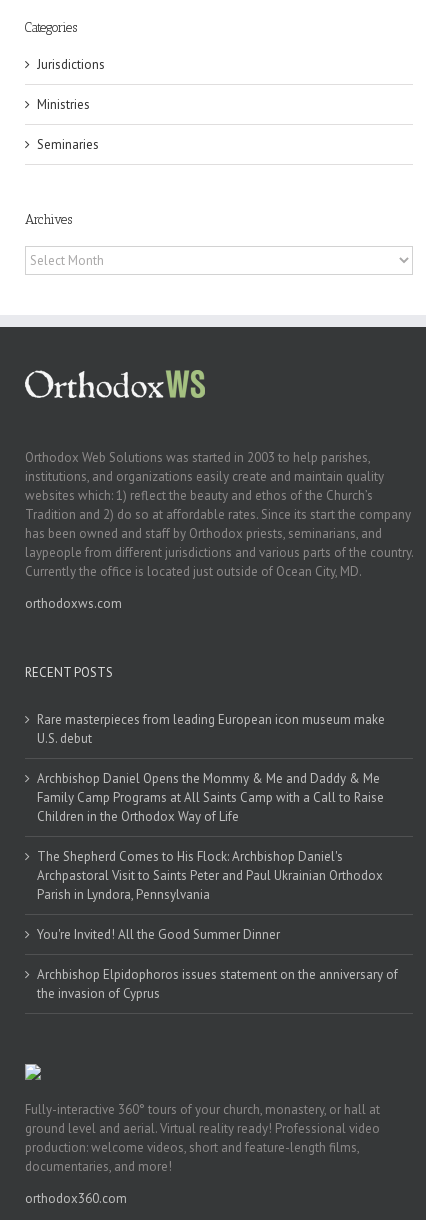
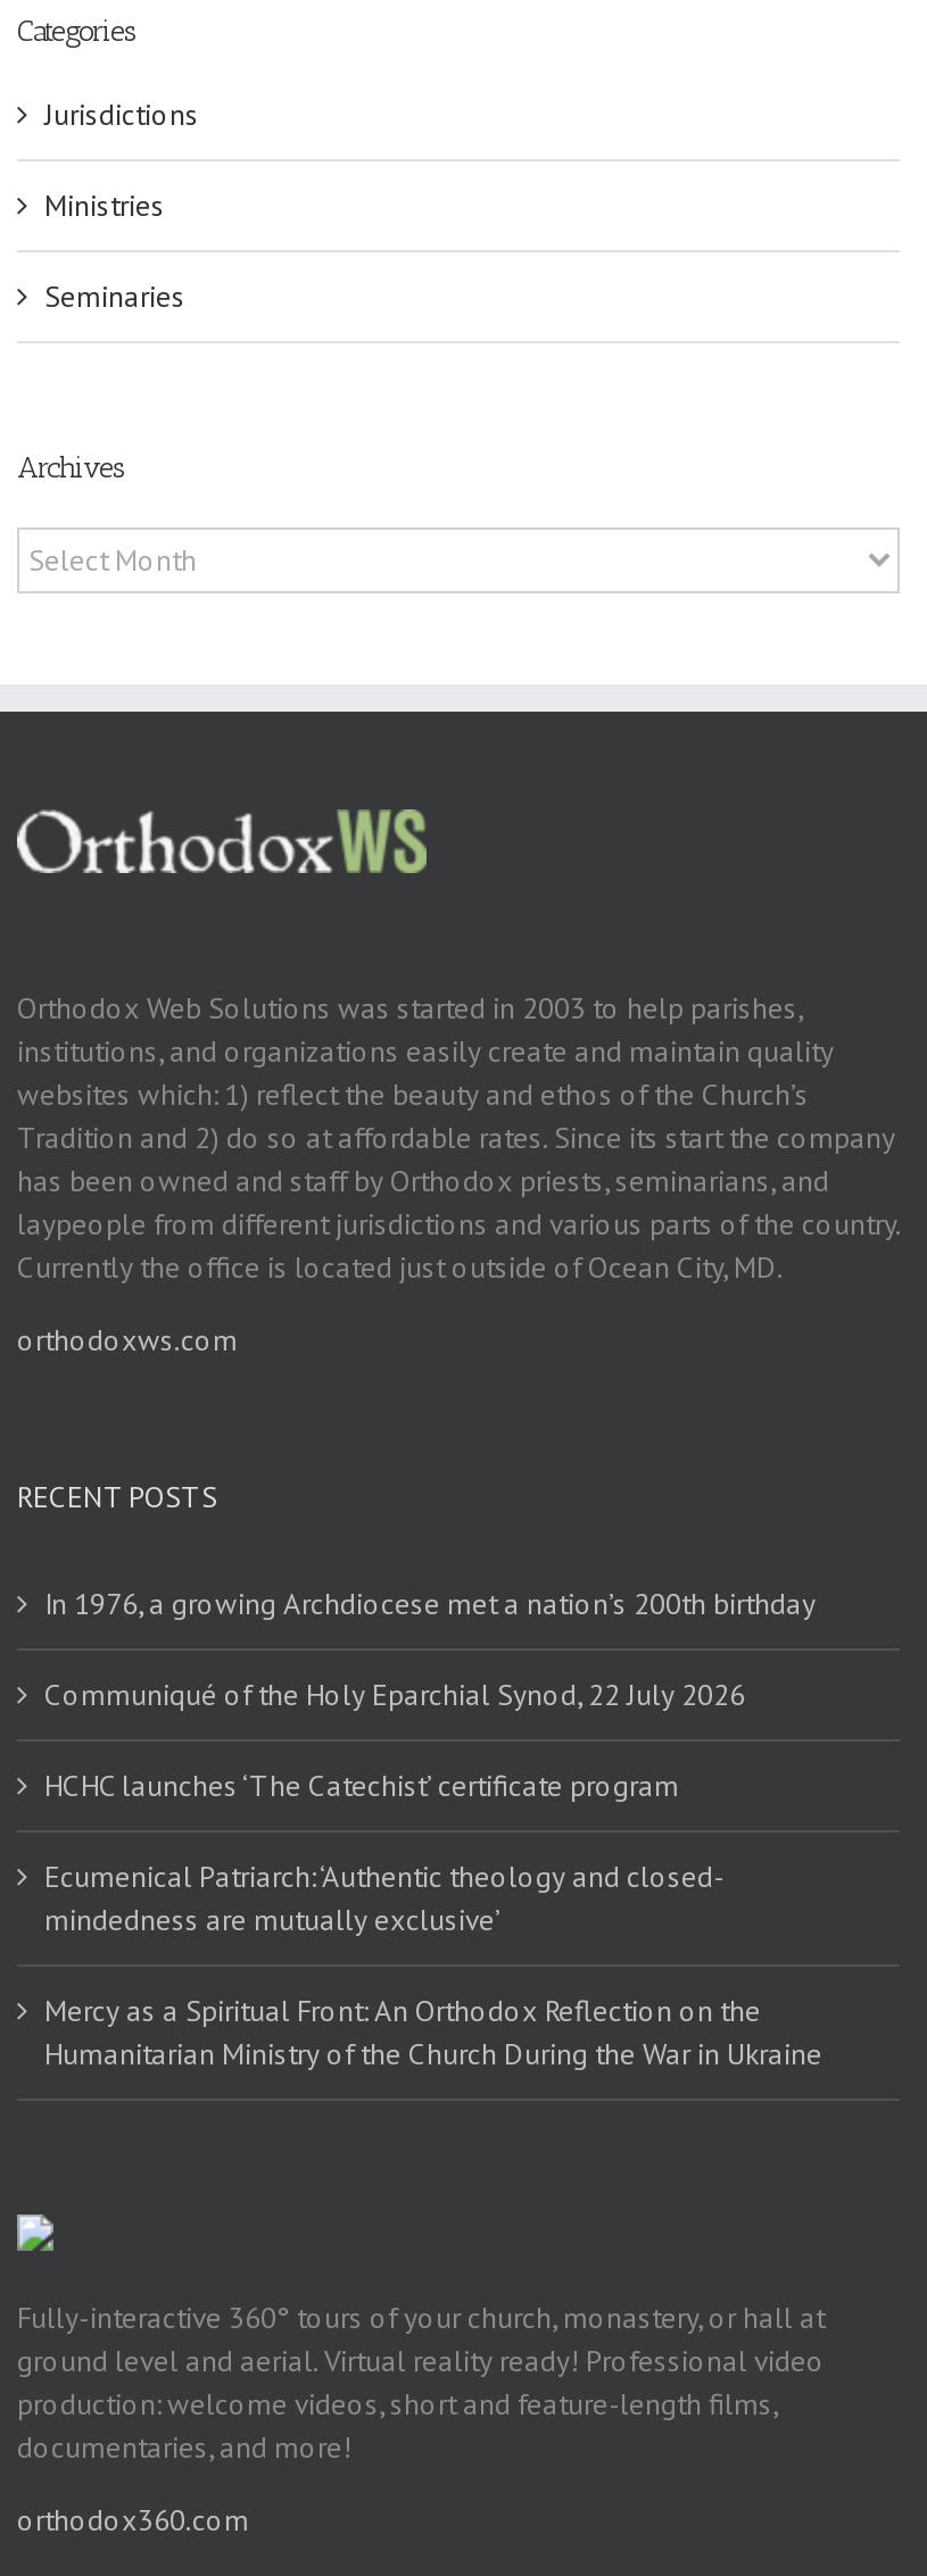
[37,711,385,747] Rare masterpieces from leading European icon museum make | U.S. debut -> [44,1584,816,1623] In 1976, a growing Archdiocese met a nation’s 200th birthday
[37,770,384,825] Archbishop Daniel Opens the Mommy & Me and Daddy & Me | Family Camp Programs at All Saints Camp with a Call to Raise | Children in the Orthodox Way of Life -> [44,1675,745,1714] Communiqué of the Holy Eparchial Synod, 22 July 2026
[37,848,383,903] The Shepherd Comes to His Flock: Archbishop Daniel's | Archpastoral Visit to Saints Peter and Paul Ukrainian Orthodox | Parish in Lyndora, Pennsylvania -> [44,1766,679,1805] HCHC launches ‘The Catechist’ certificate program
[37,926,280,943] You're Invited! All the Good Summer Dinner -> [44,1857,725,1939] Ecumenical Patriarch: ‘Authentic theology and closed- | mindedness are mutually exclusive’
[37,966,398,1002] Archbishop Elpidophoros issues statement on the anniversary of | the invasion of Cyprus -> [44,1991,822,2073] Mercy as a Spiritual Front: An Orthodox Reflection on the | Humanitarian Ministry of the Church During the War in Ukraine

